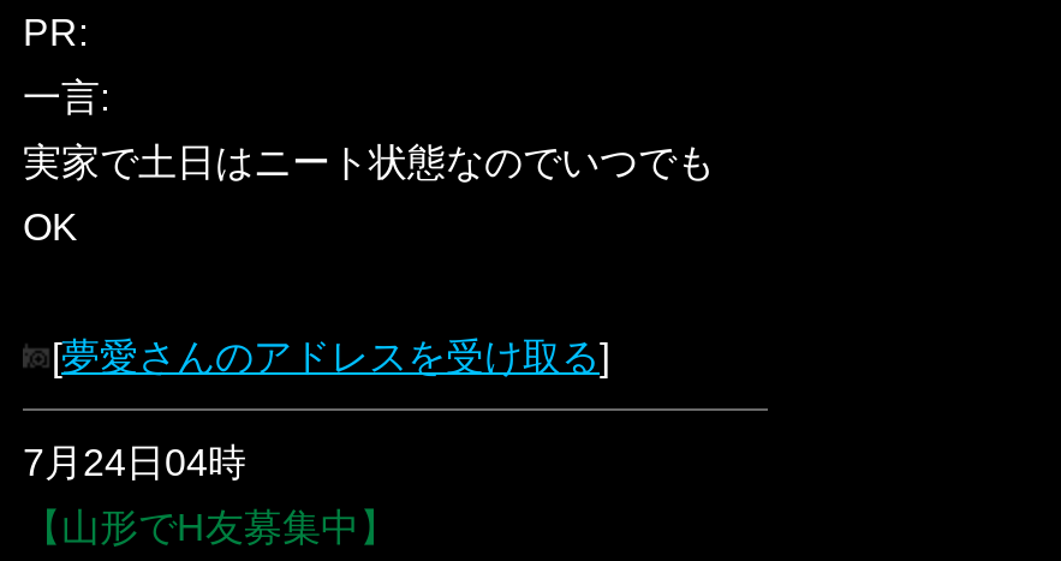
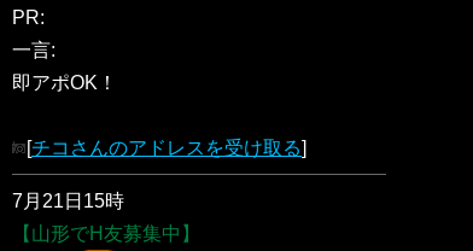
[23,142,715,483] 実家で土日はニート状態なのでいつでも | OK | [夢愛さんのアドレスを受け取る] | 7月24日04時 -> [12,72,306,211] 即アポOK！ | [チコさんのアドレスを受け取る] | 7月21日15時

